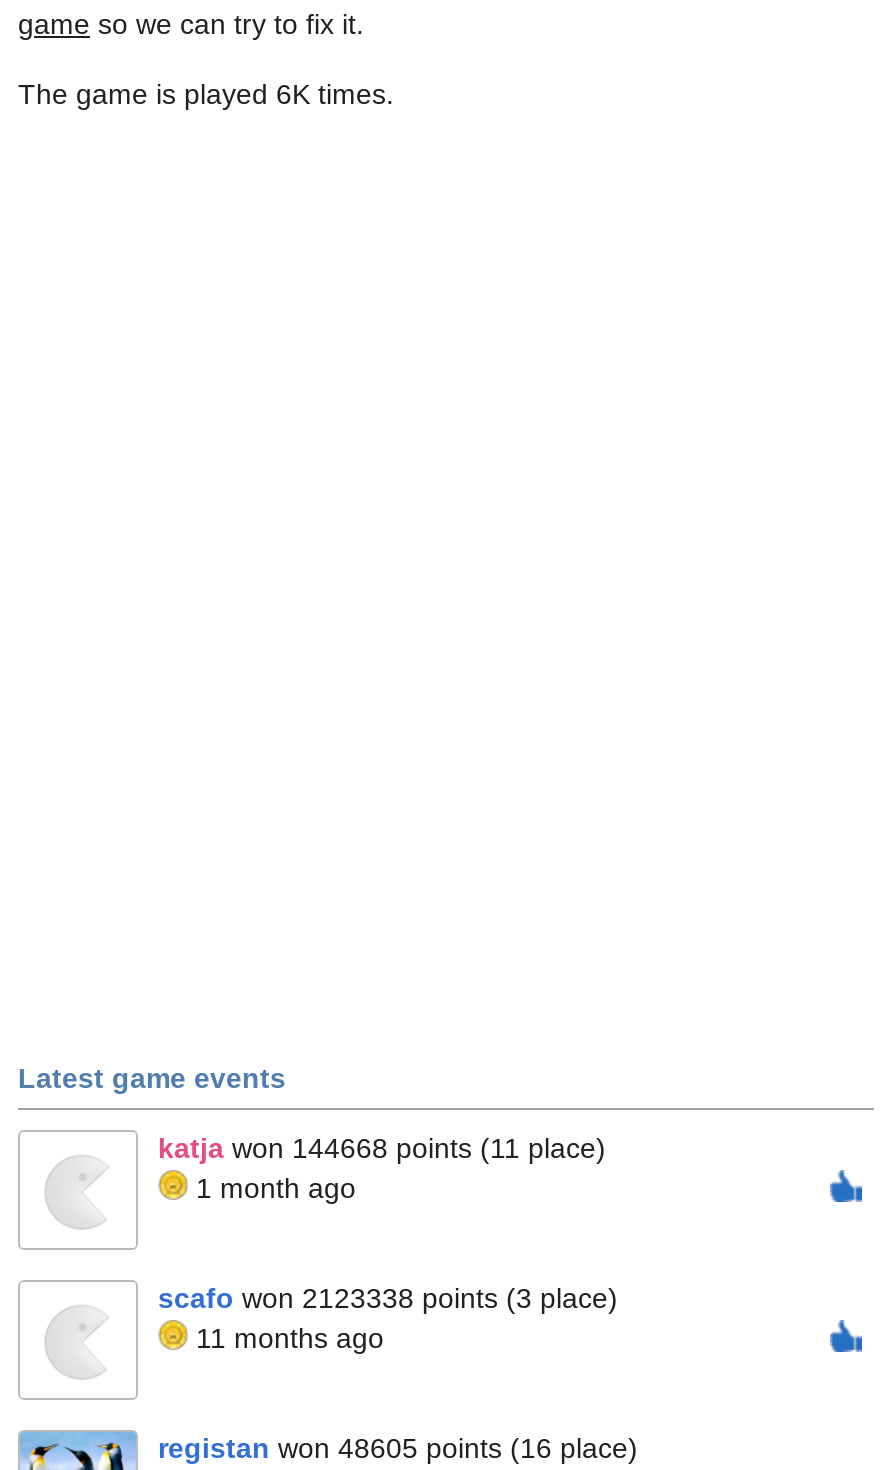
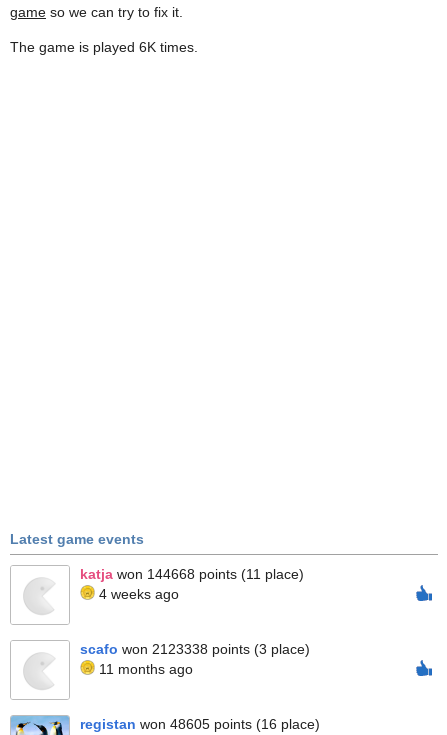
[188,1172,356,1204] 1 month ago -> [95,586,179,602] 4 weeks ago

